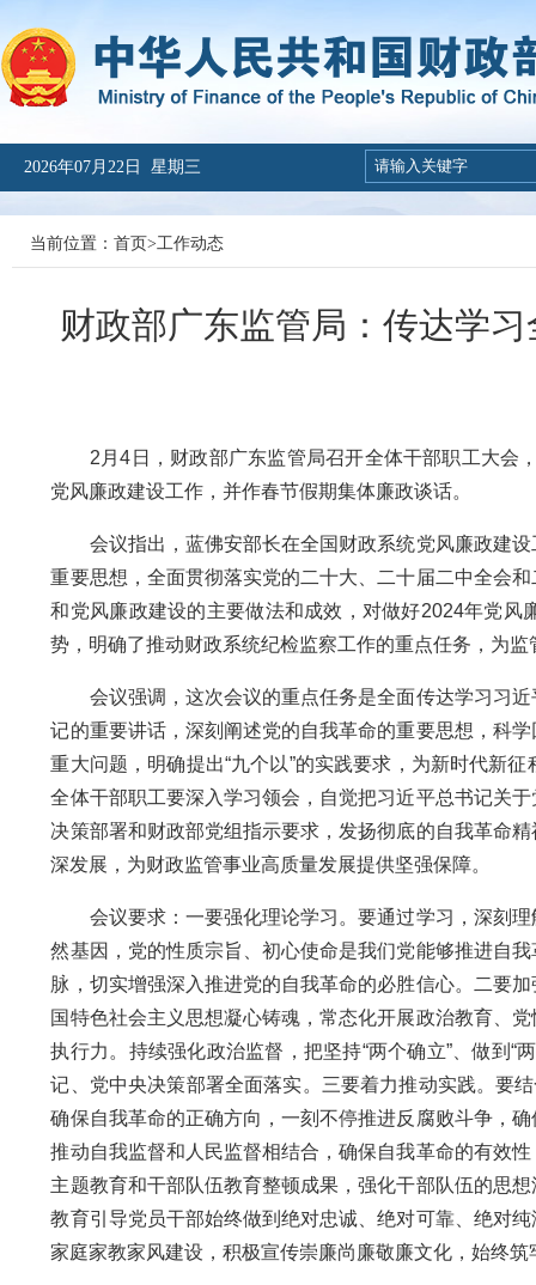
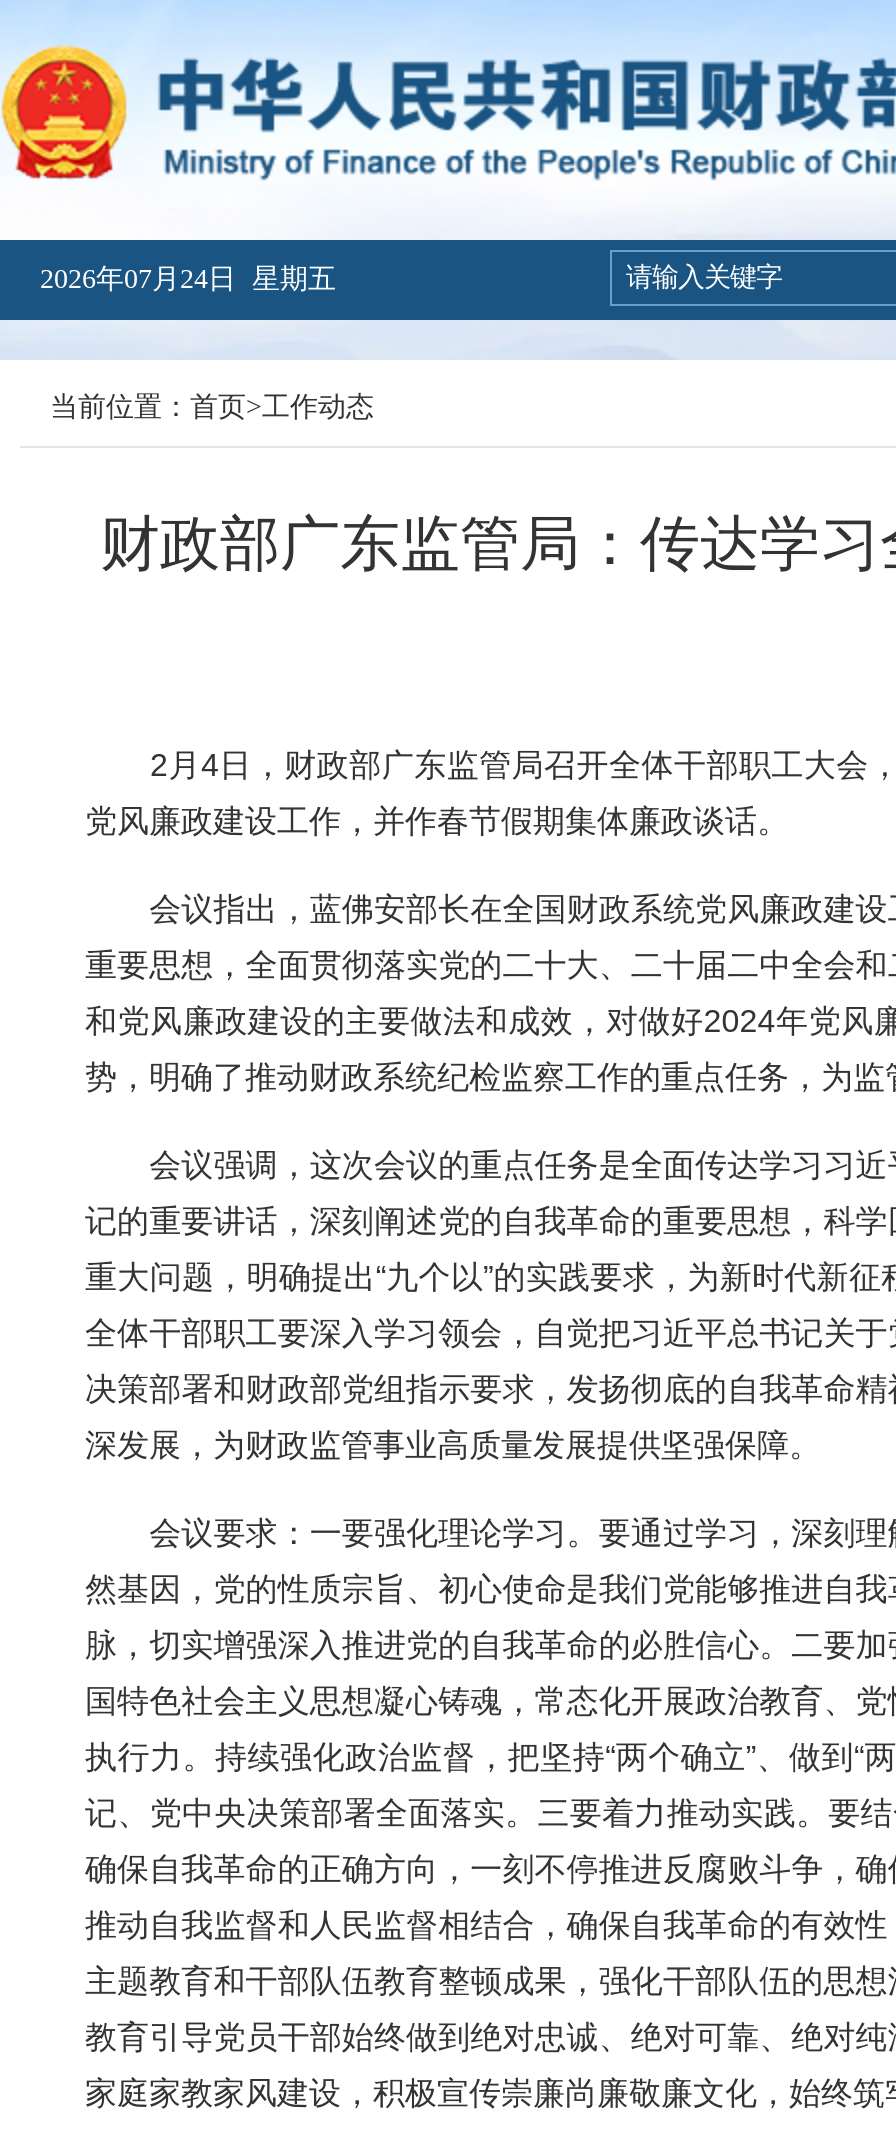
[24,158,201,176] 2026年07月22日 星期三 -> [40,264,336,294] 2026年07月24日 星期五

